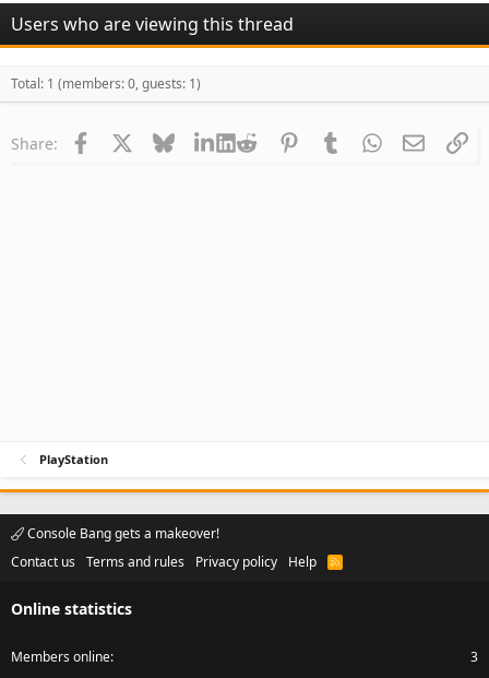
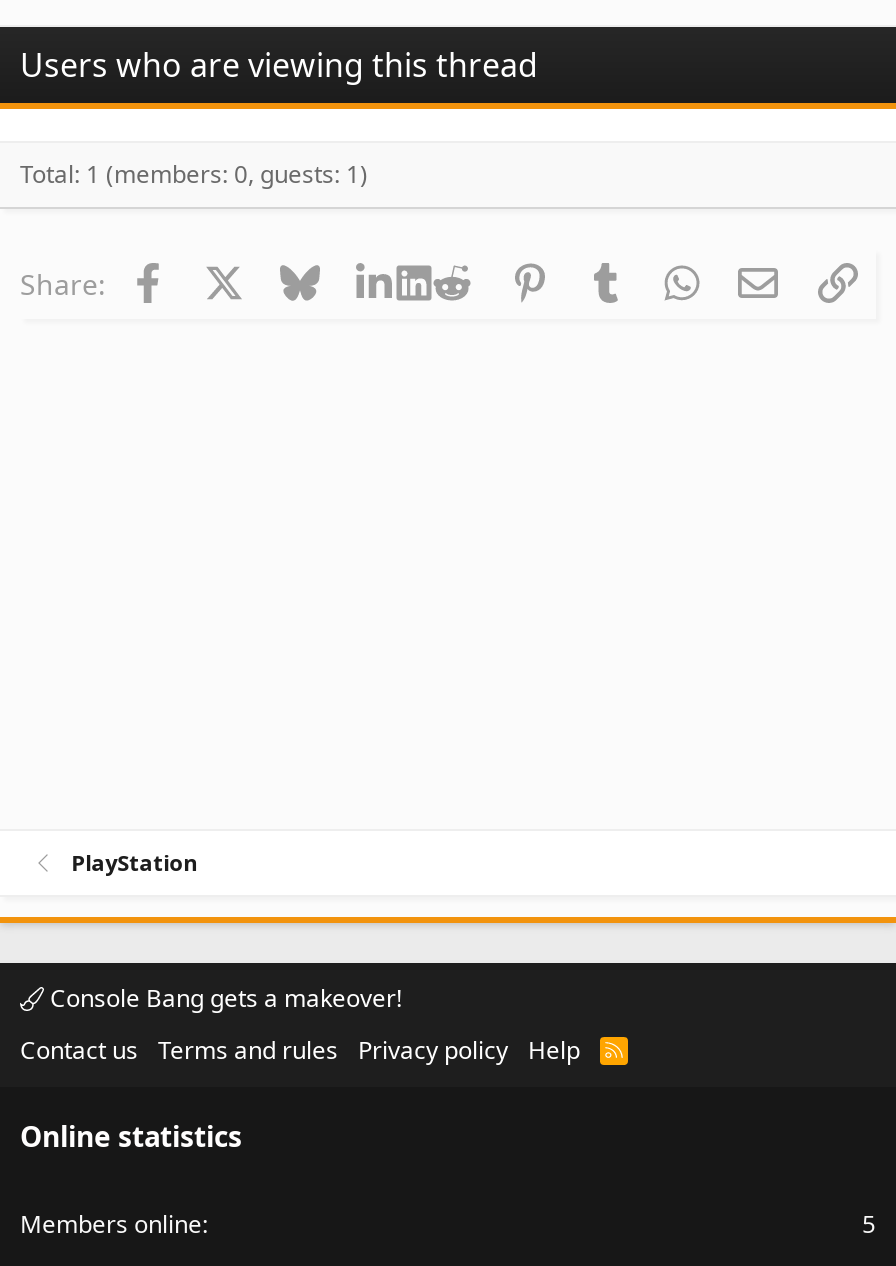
[470,648,478,666] 3 -> [862,1207,876,1241] 5

